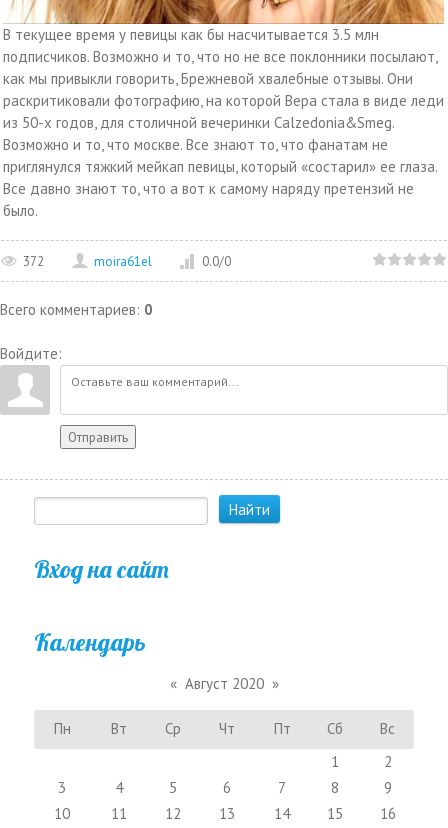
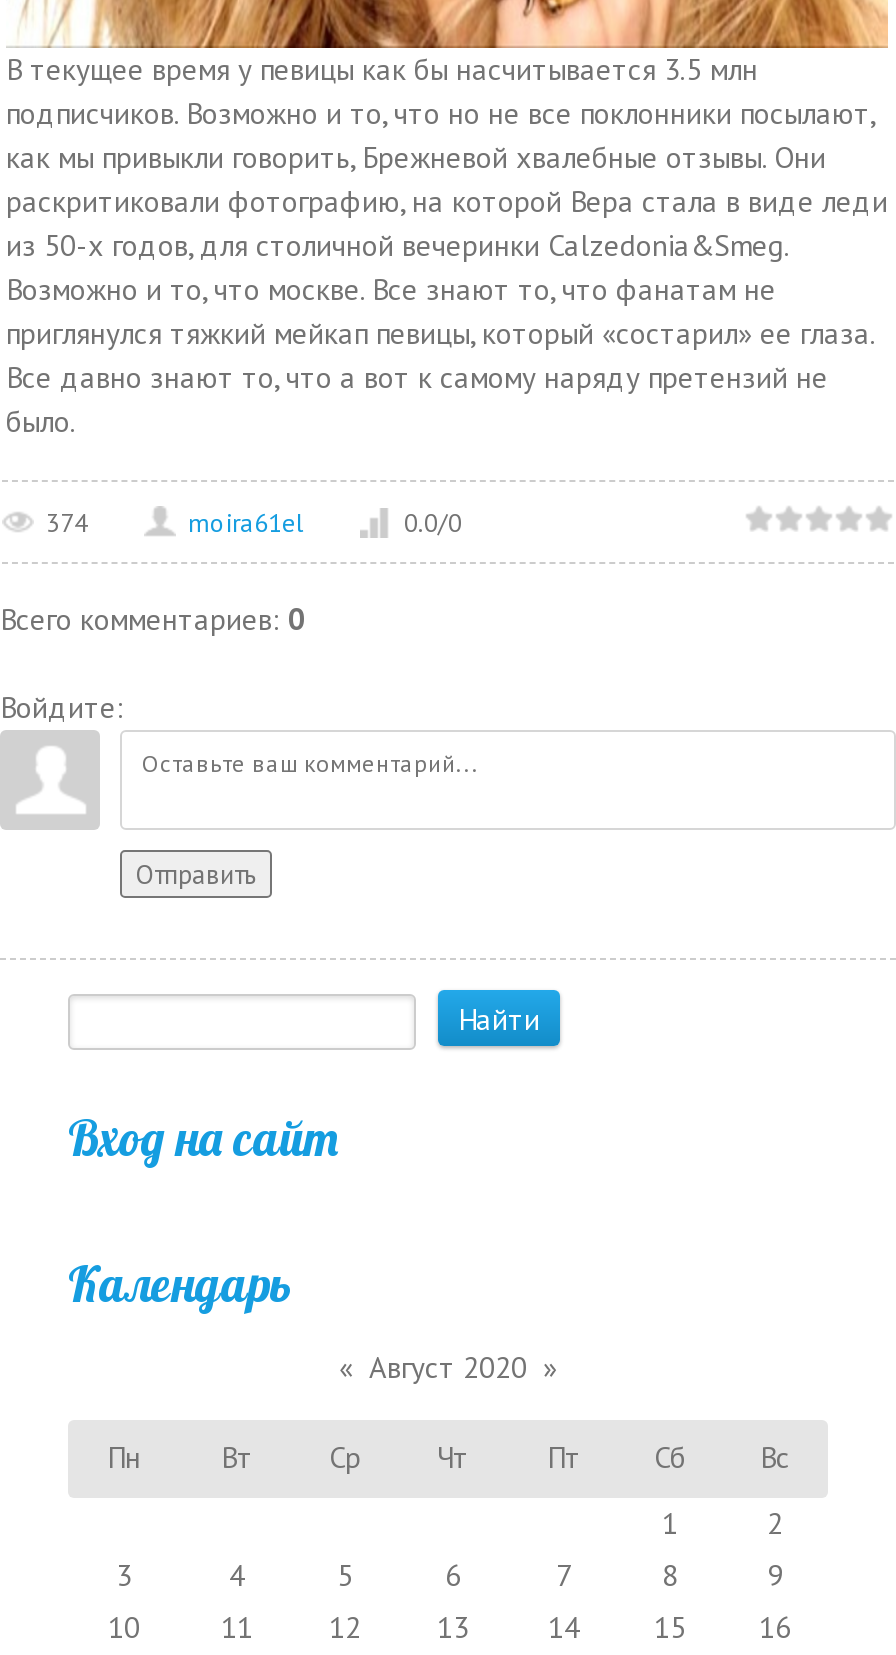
[23,253,44,270] 372 -> [46,506,88,540] 374

